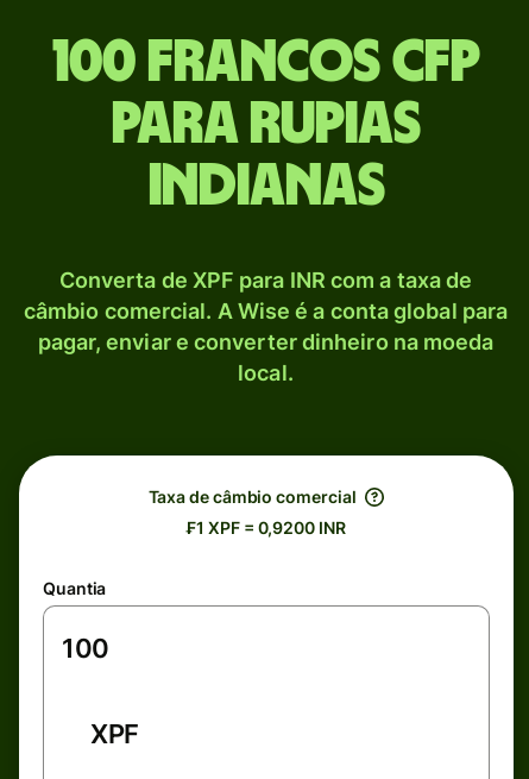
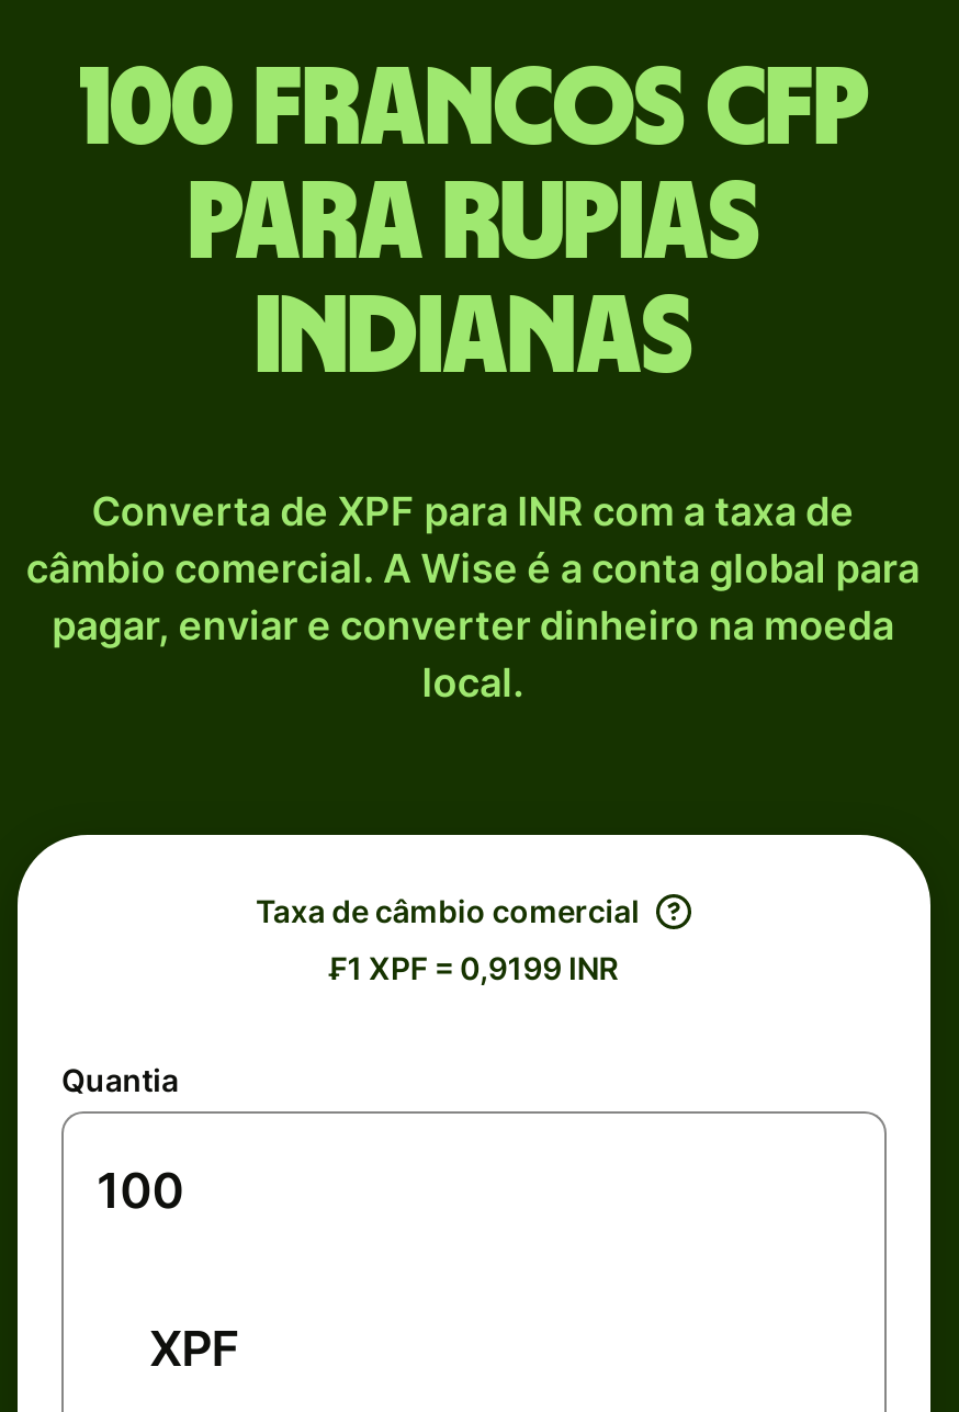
[187,517,346,538] ₣1 XPF = 0,9200 INR -> [330,949,618,986] ₣1 XPF = 0,9199 INR

